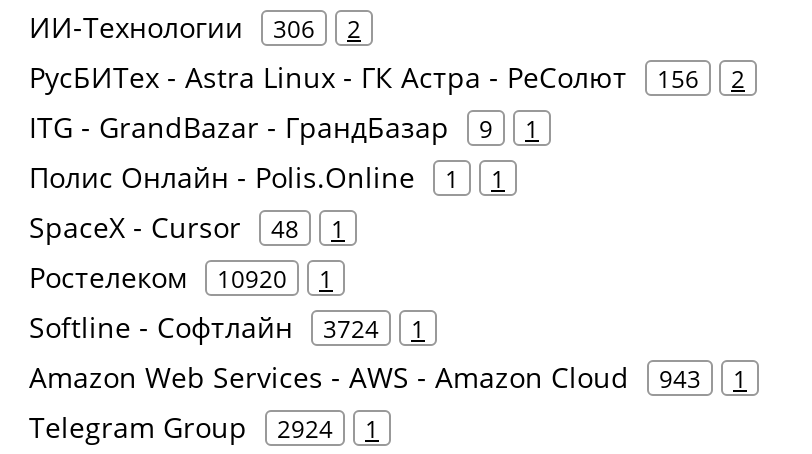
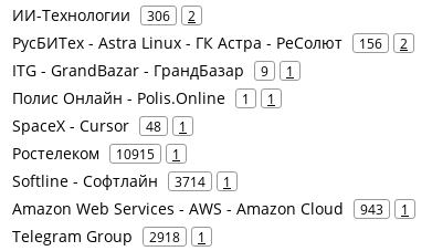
[29,258,333,296] Ростелеком 10920 1 -> [12,143,180,164] Ростелеком 10915 1
[29,308,425,346] Softline - Софтлайн 3724 1 -> [12,170,231,191] Softline - Софтлайн 3714 1
[29,408,379,446] Telegram Group 2924 1 -> [12,226,206,247] Telegram Group 2918 1

